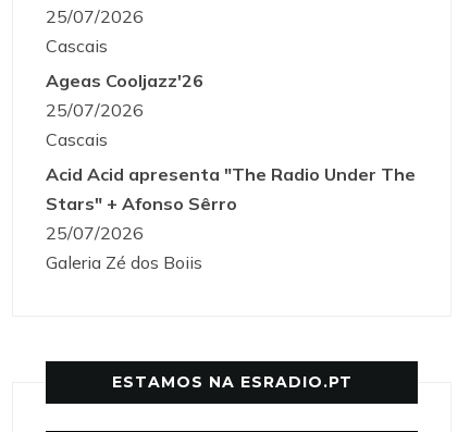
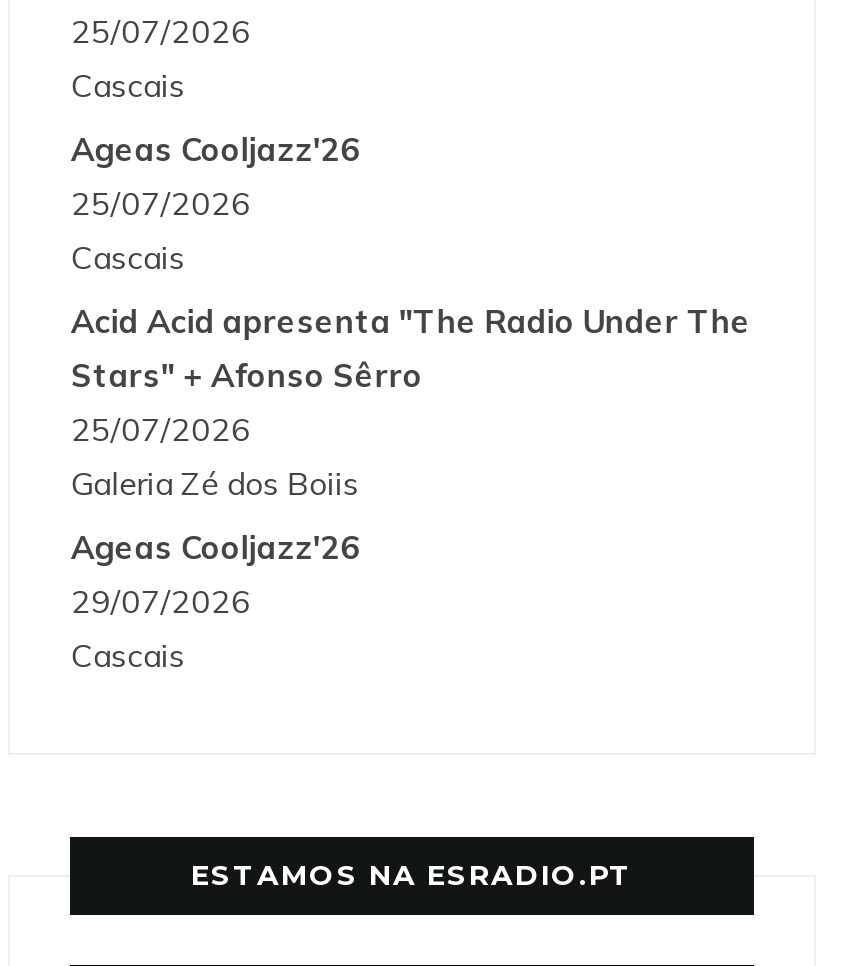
none -> [71,526,361,674] Ageas Cooljazz'26 | 29/07/2026 | Cascais

